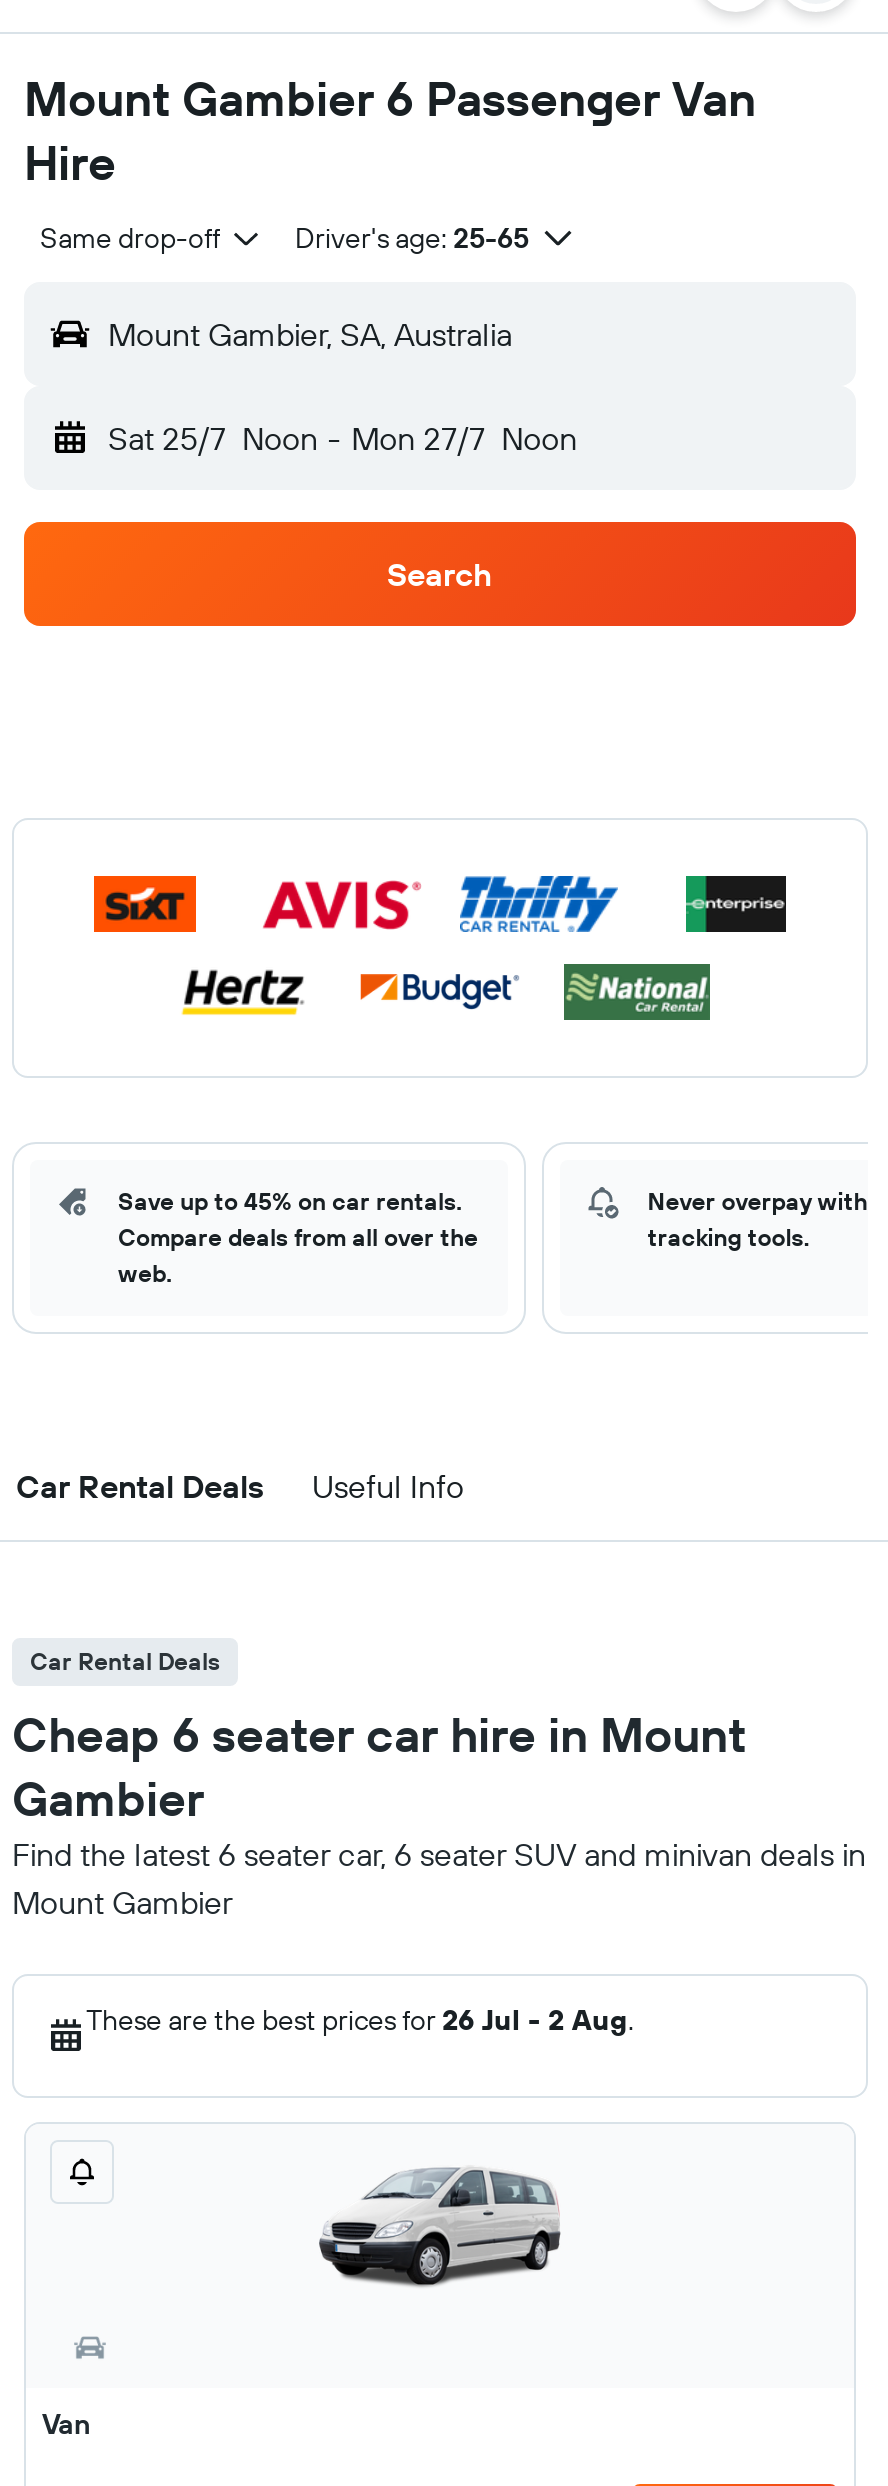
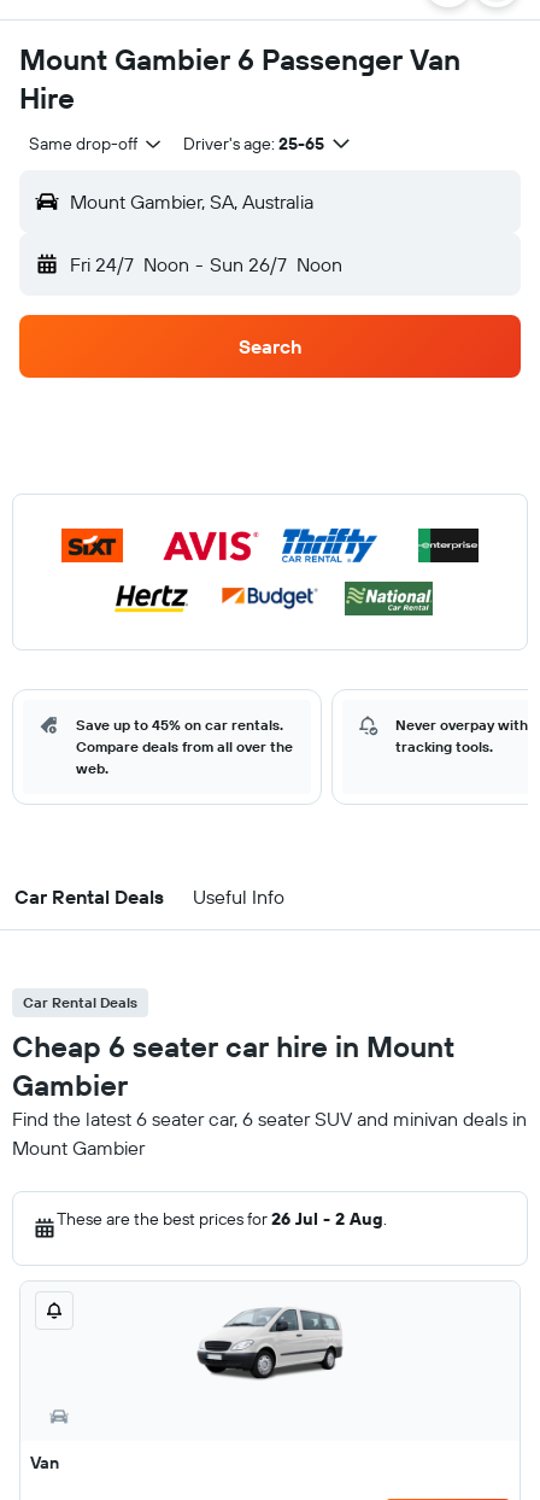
[108,418,577,458] Sat 25/7 Noon - Mon 27/7 Noon -> [70,252,342,276] Fri 24/7 Noon - Sun 26/7 Noon

